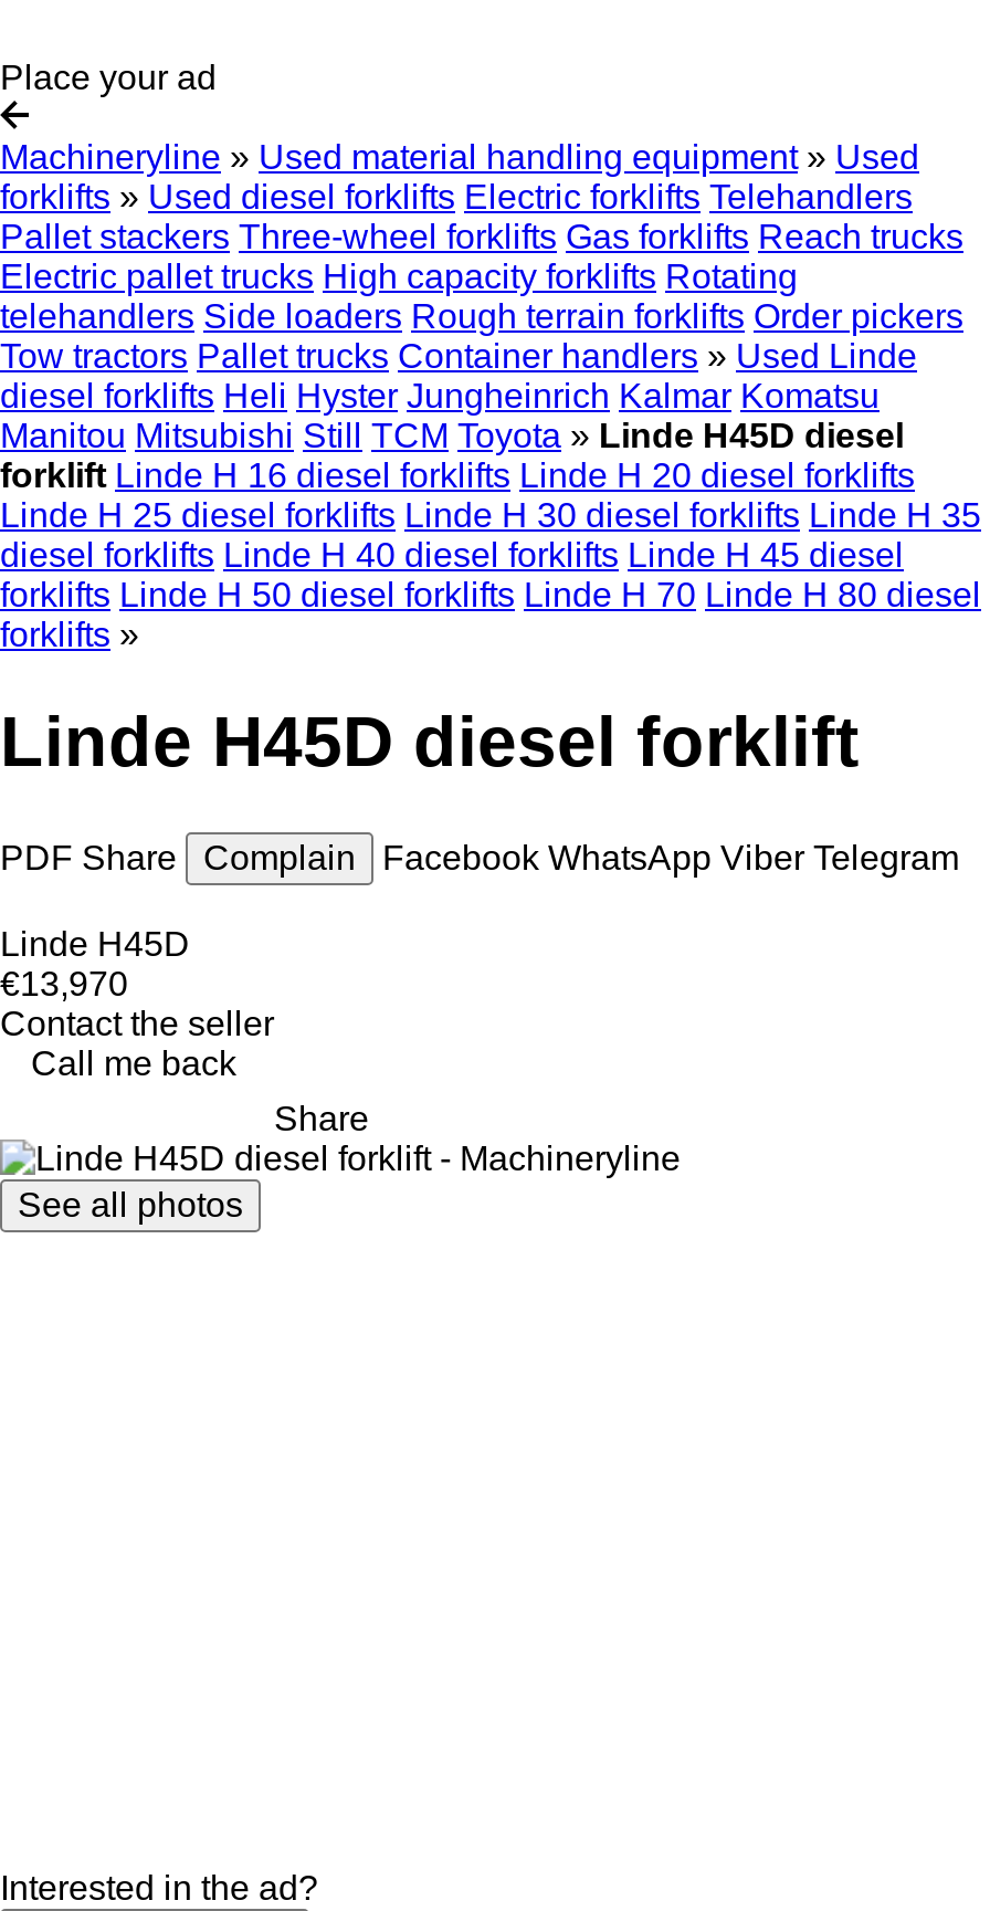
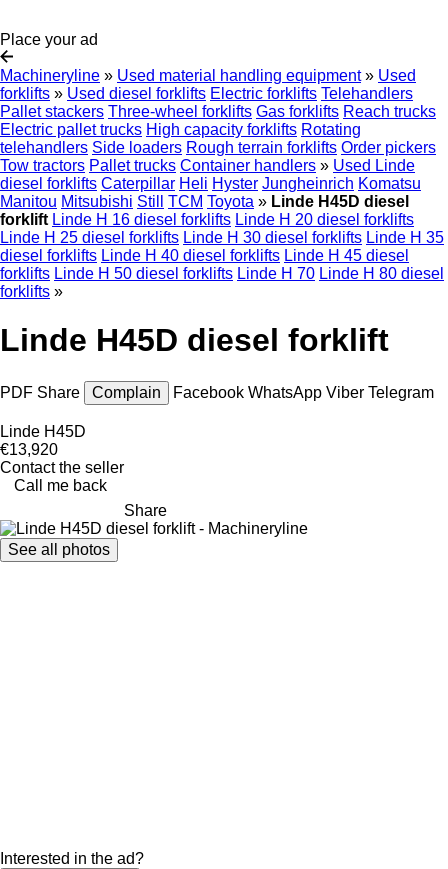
[0,377,880,414] diesel forklifts Heli Hyster Jungheinrich Kalmar Komatsu -> [0,175,421,192] diesel forklifts Caterpillar Heli Hyster Jungheinrich Komatsu
[0,965,128,1002] €13,970 -> [0,441,58,458] €13,920

